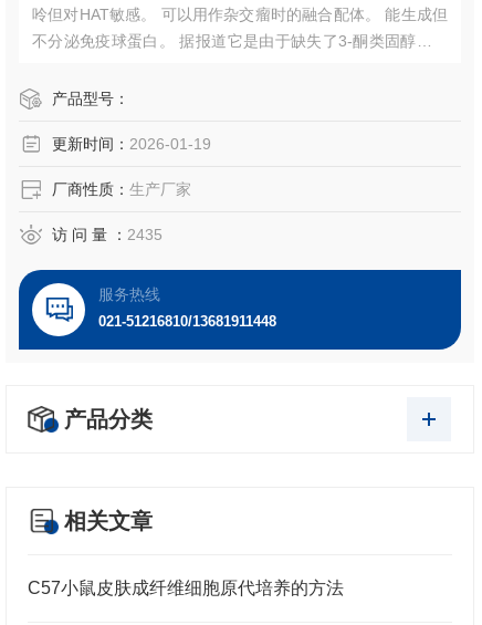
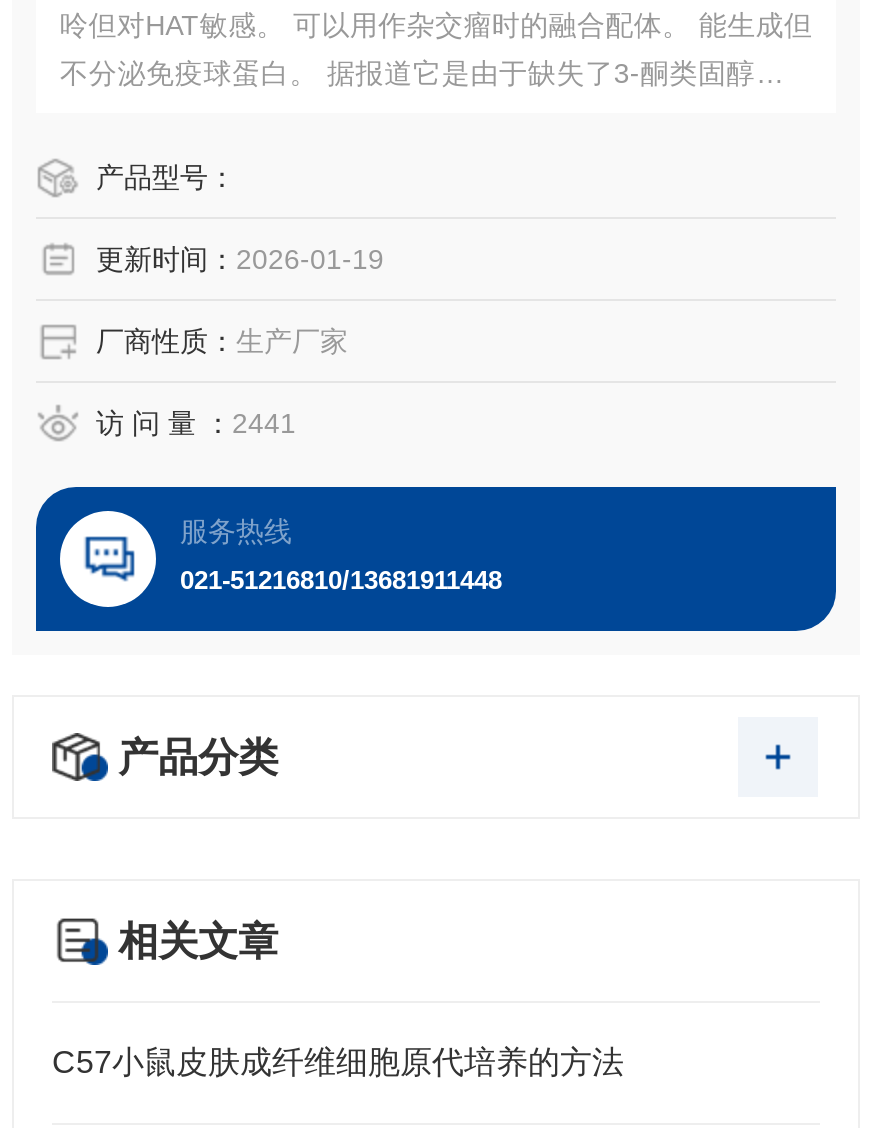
[52,226,163,243] 访 问 量 ：2435 -> [96,407,296,439] 访 问 量 ：2441

